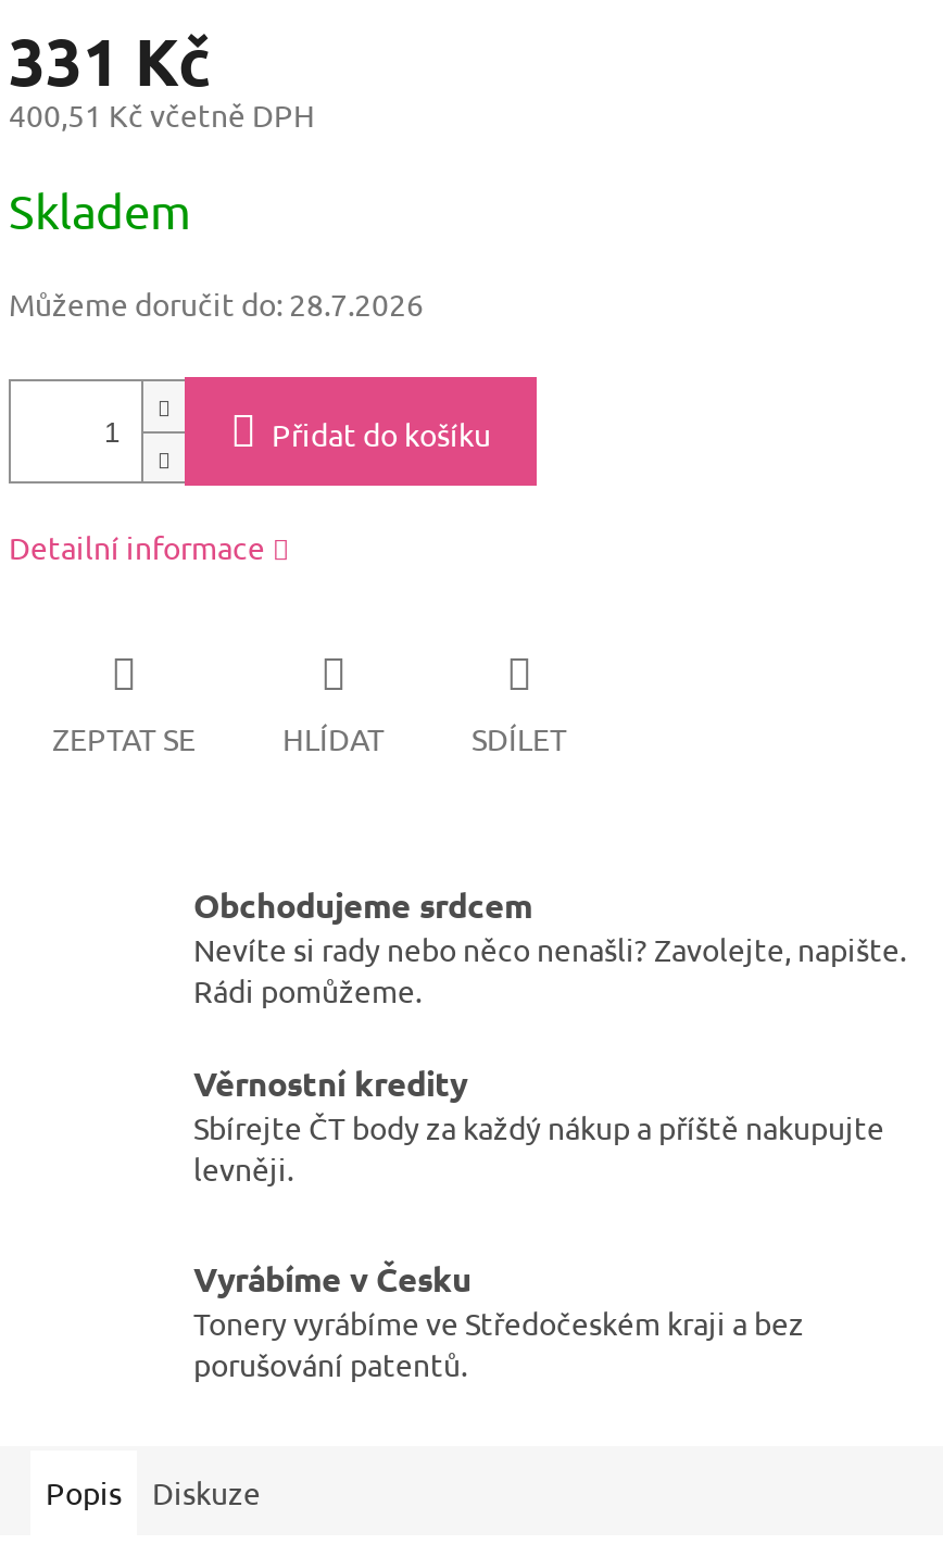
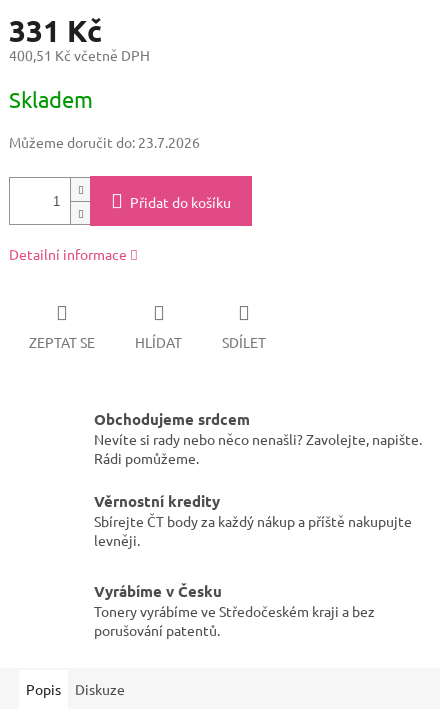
[9,284,424,324] Můžeme doručit do: 28.7.2026 -> [9,133,200,151] Můžeme doručit do: 23.7.2026

